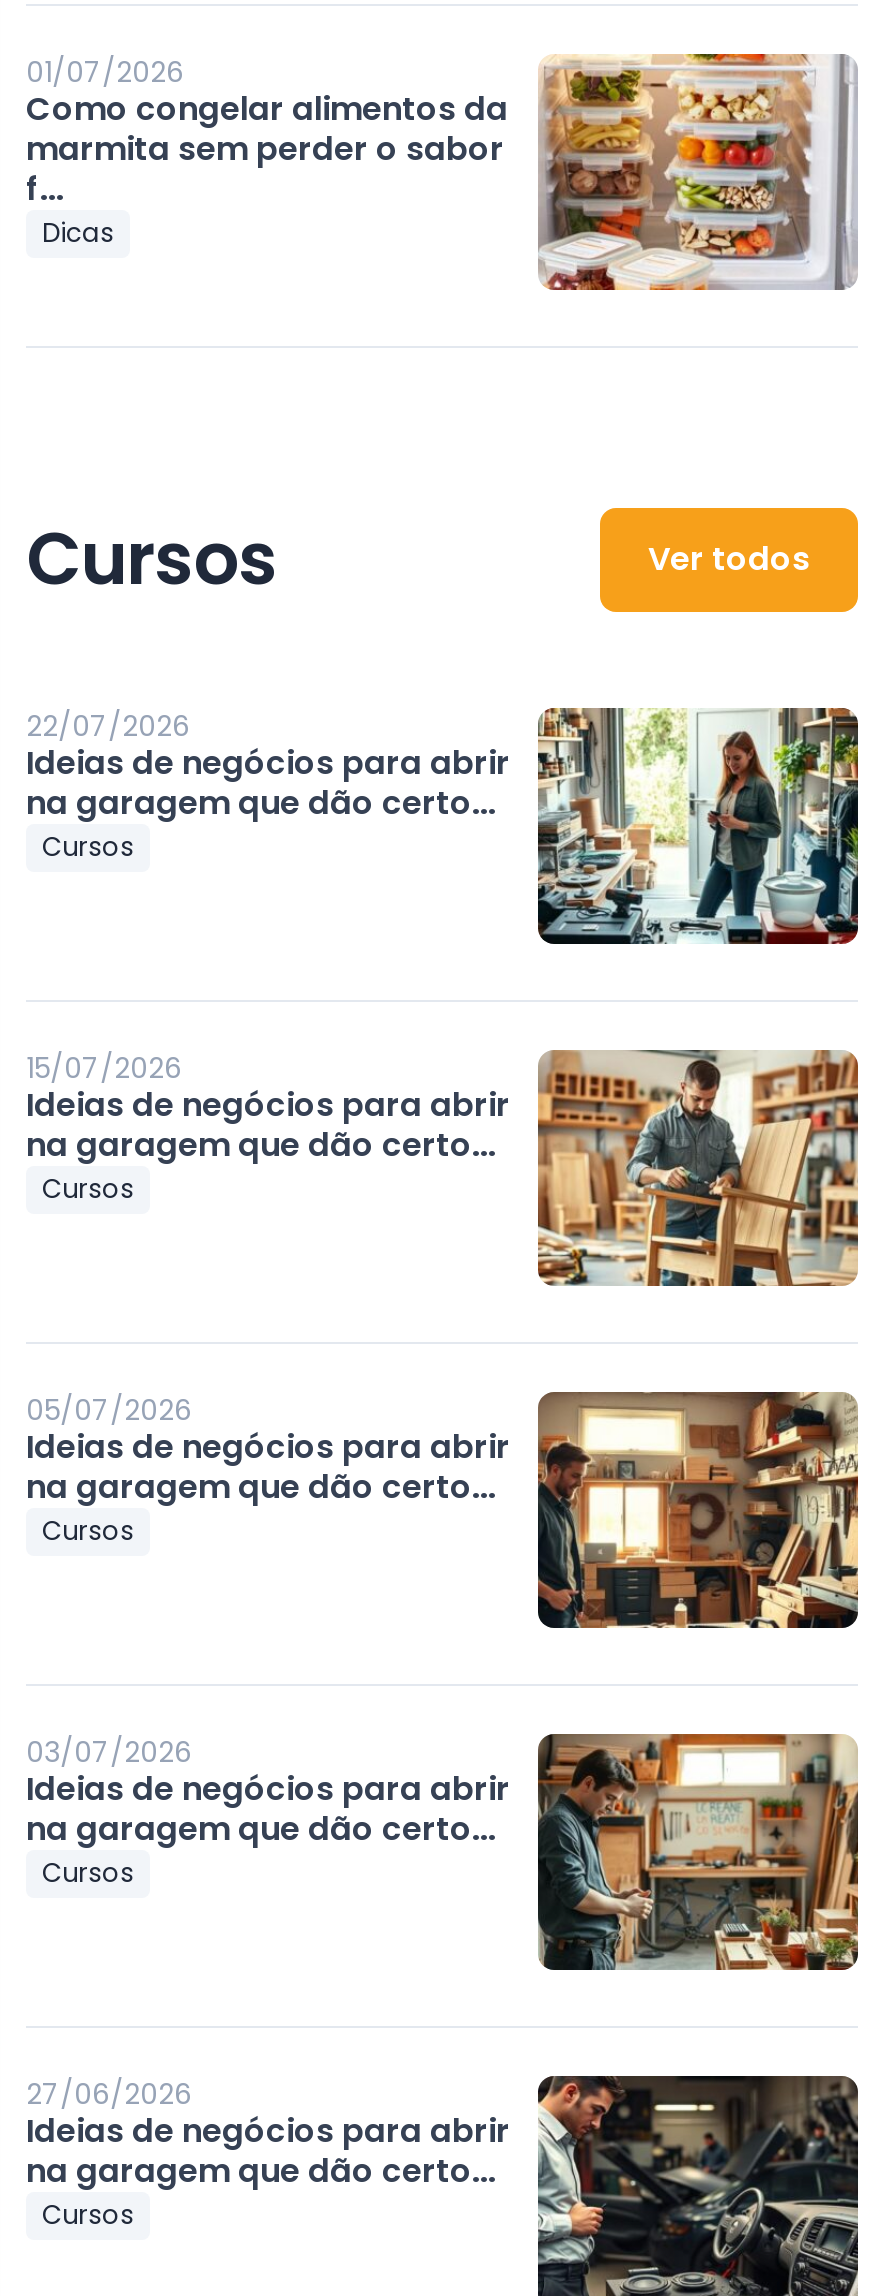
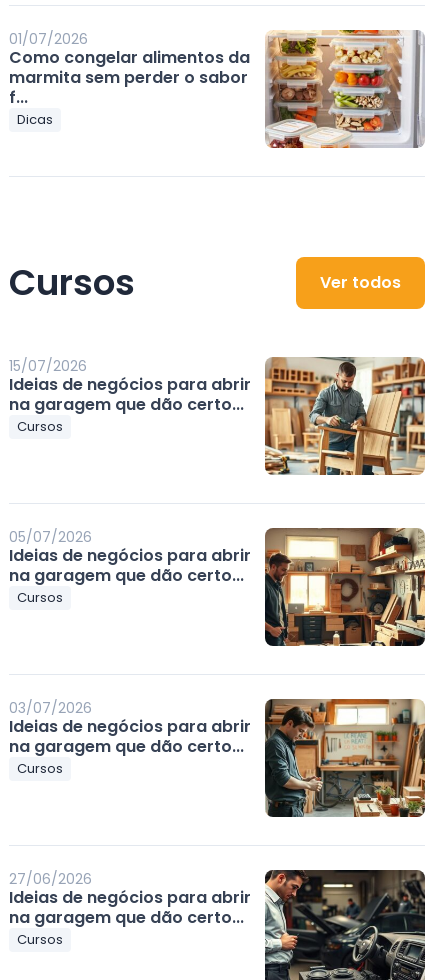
[26,706,860,946] [image] | 22/07/2026 | Ideias de negócios para abrir | na garagem que dão certo... | Cursos -> none

